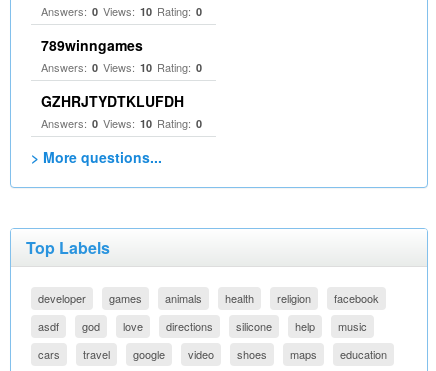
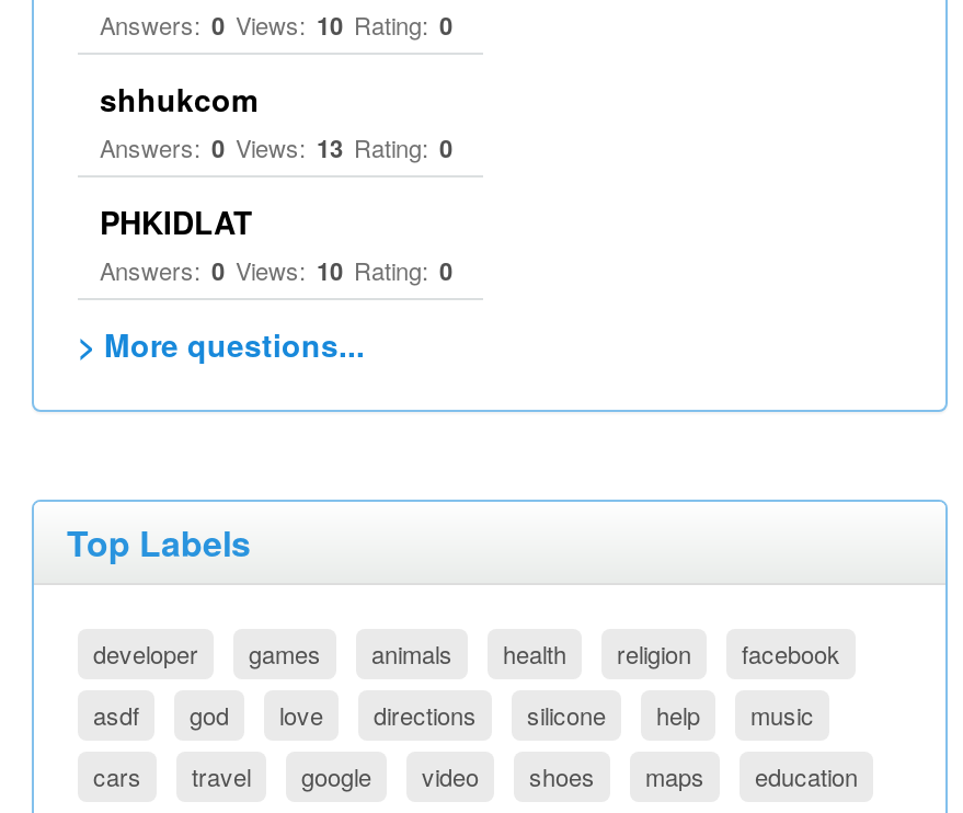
[41,35,202,75] 789winngames | Answers: 0 Views: 10 Rating: 0 -> [100,77,452,164] shhukcom | Answers: 0 Views: 13 Rating: 0
[41,91,184,111] GZHRJTYDTKLUFDH -> [100,199,253,243] PHKIDLAT

